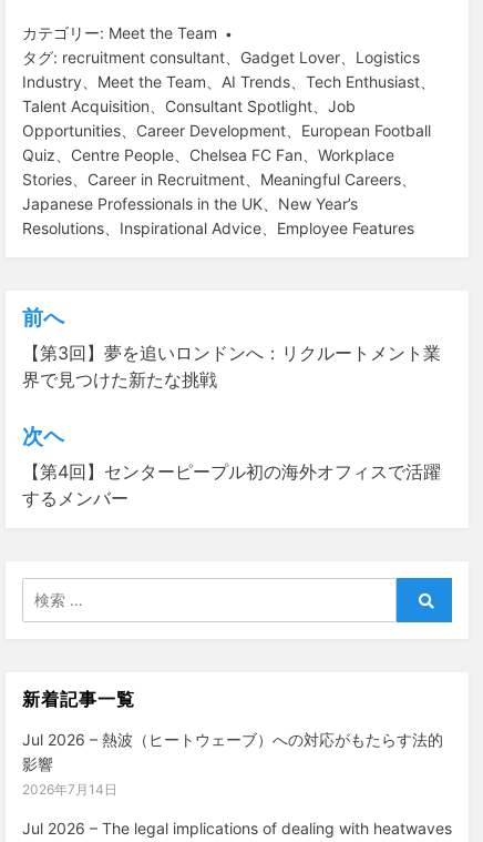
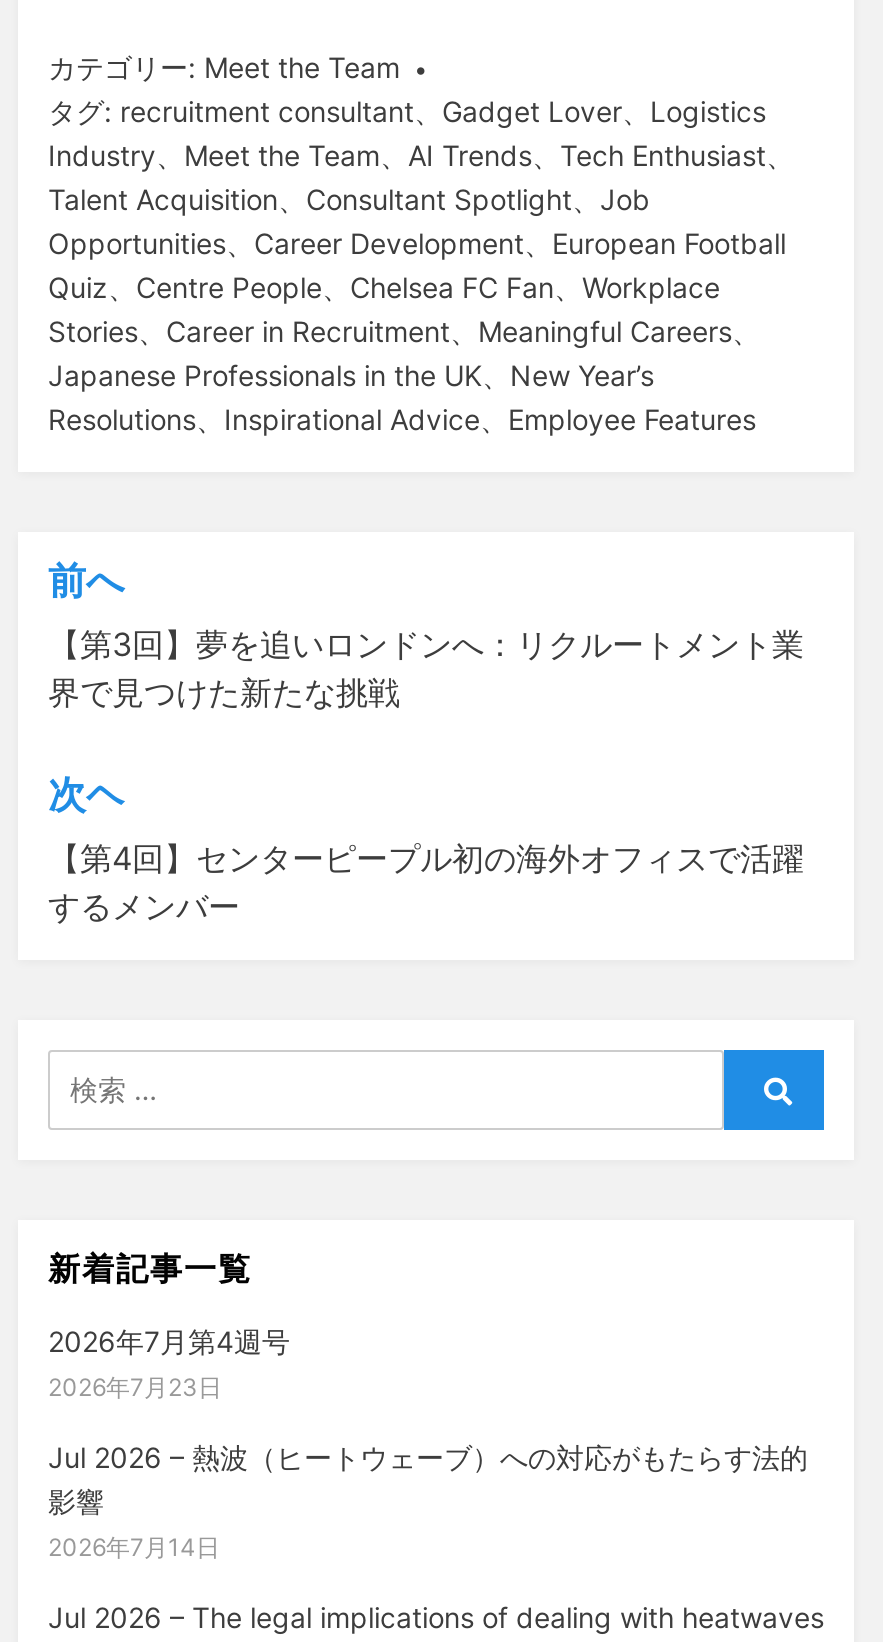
none -> [48,1324,290,1402] 2026年7月第4週号 | 2026年7月23日

